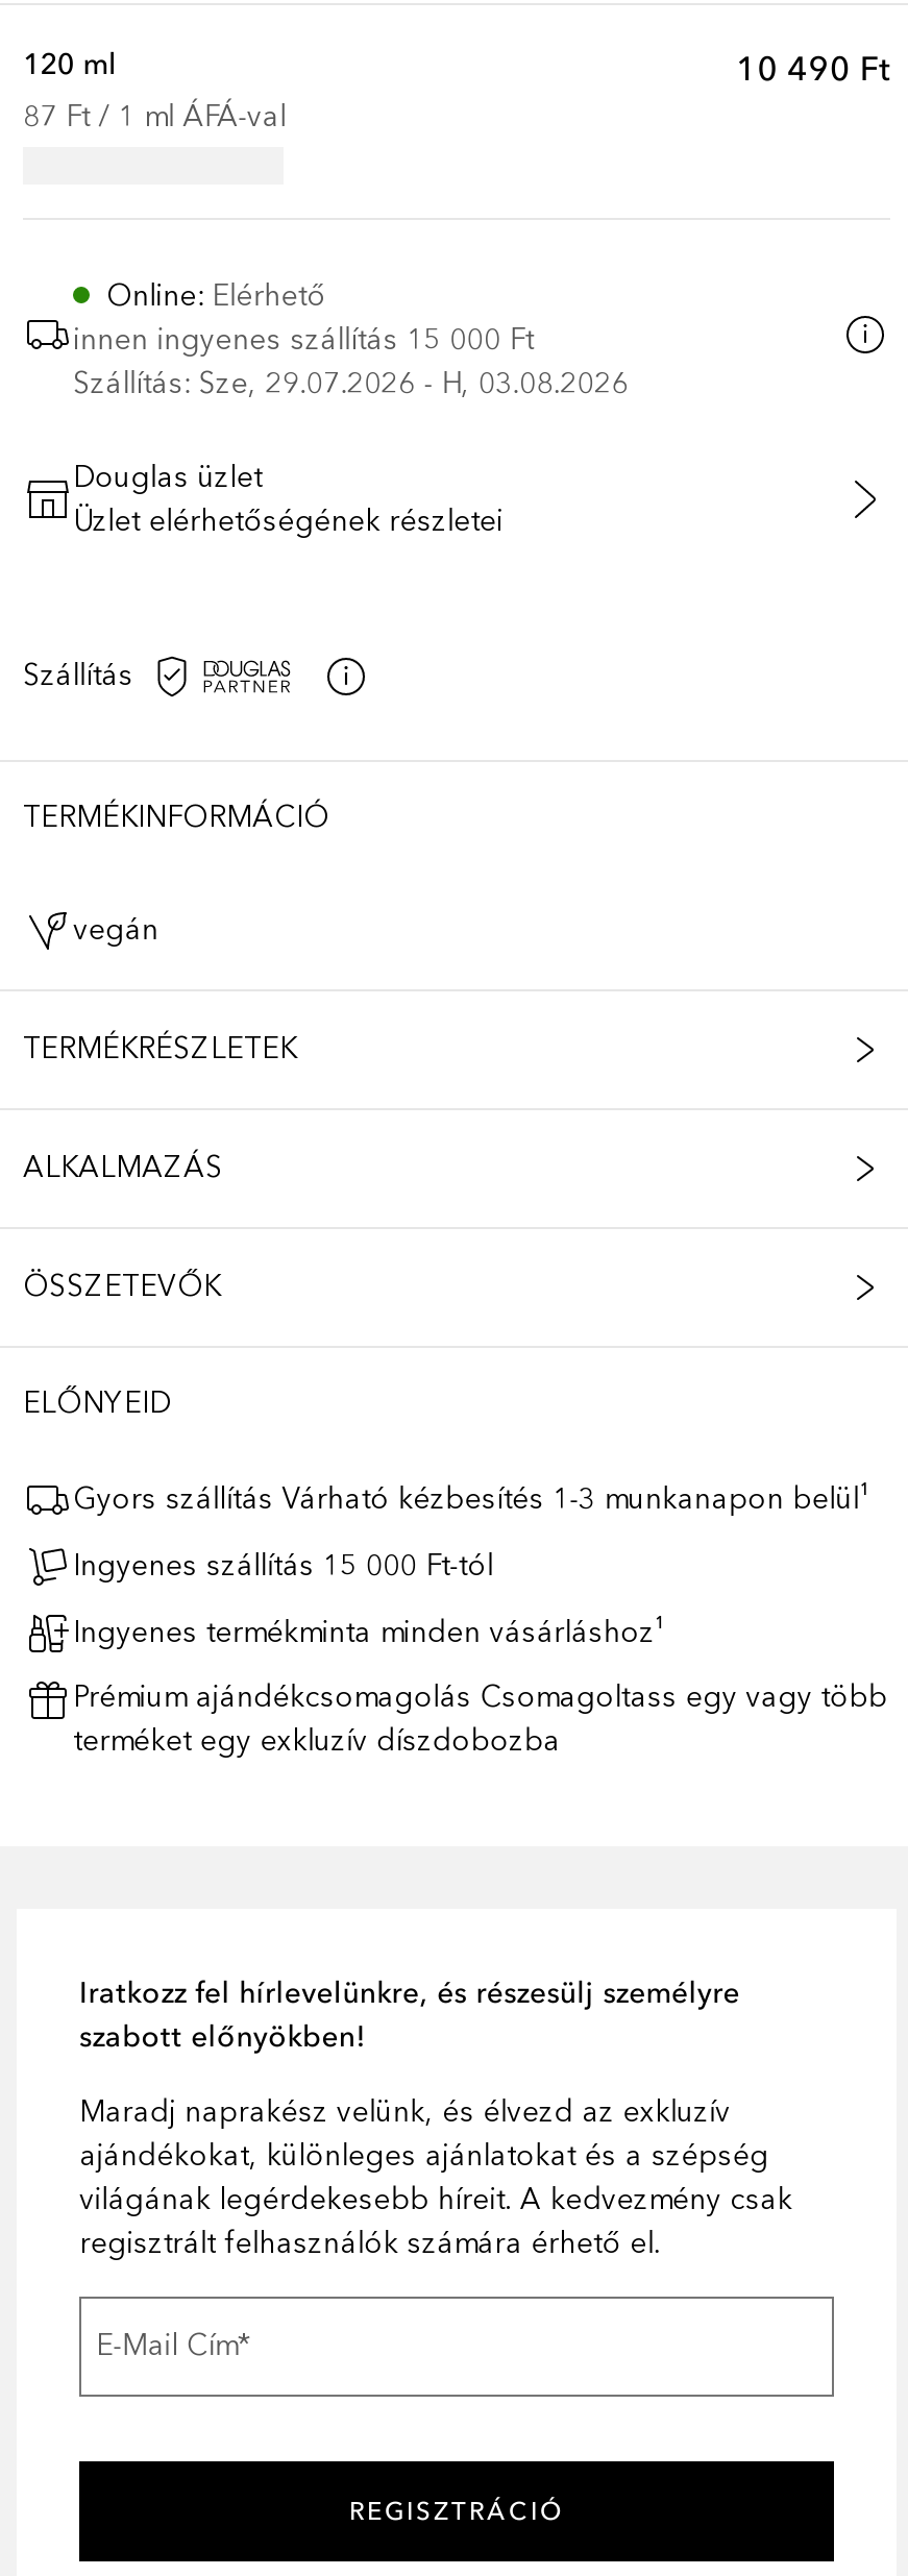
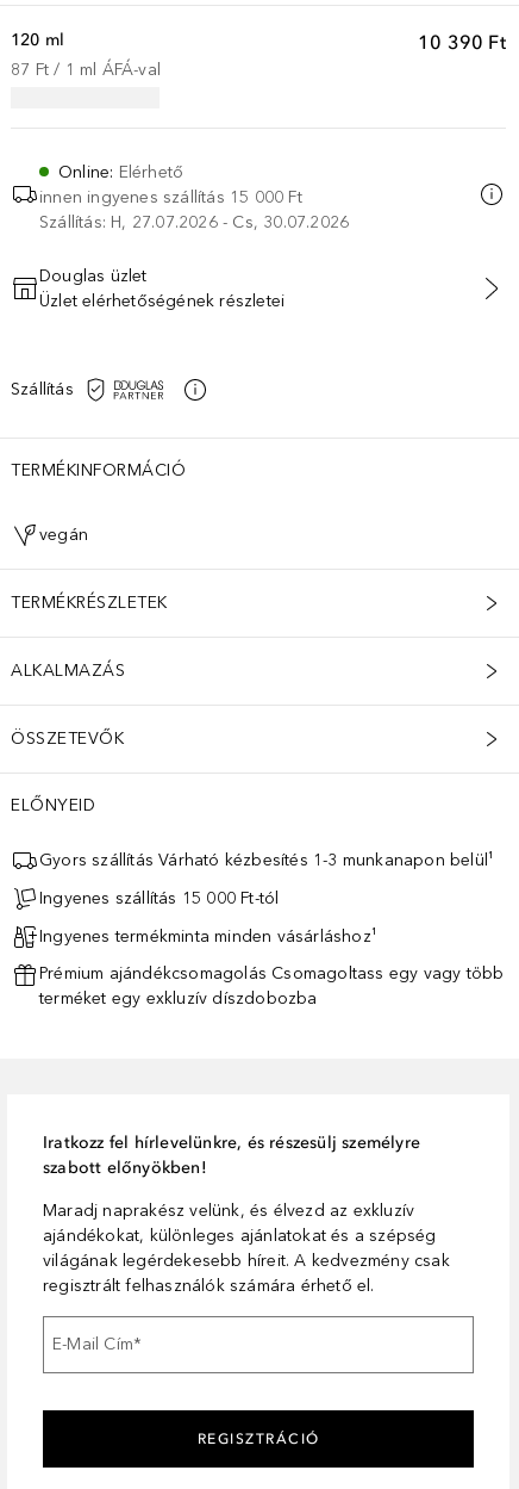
[736,47,890,88] 10 490 Ft -> [418,30,506,54] 10 390 Ft
[73,366,628,401] Szállítás: Sze, 29.07.2026 - H, 03.08.2026 -> [39,212,349,232] Szállítás: H, 27.07.2026 - Cs, 30.07.2026

